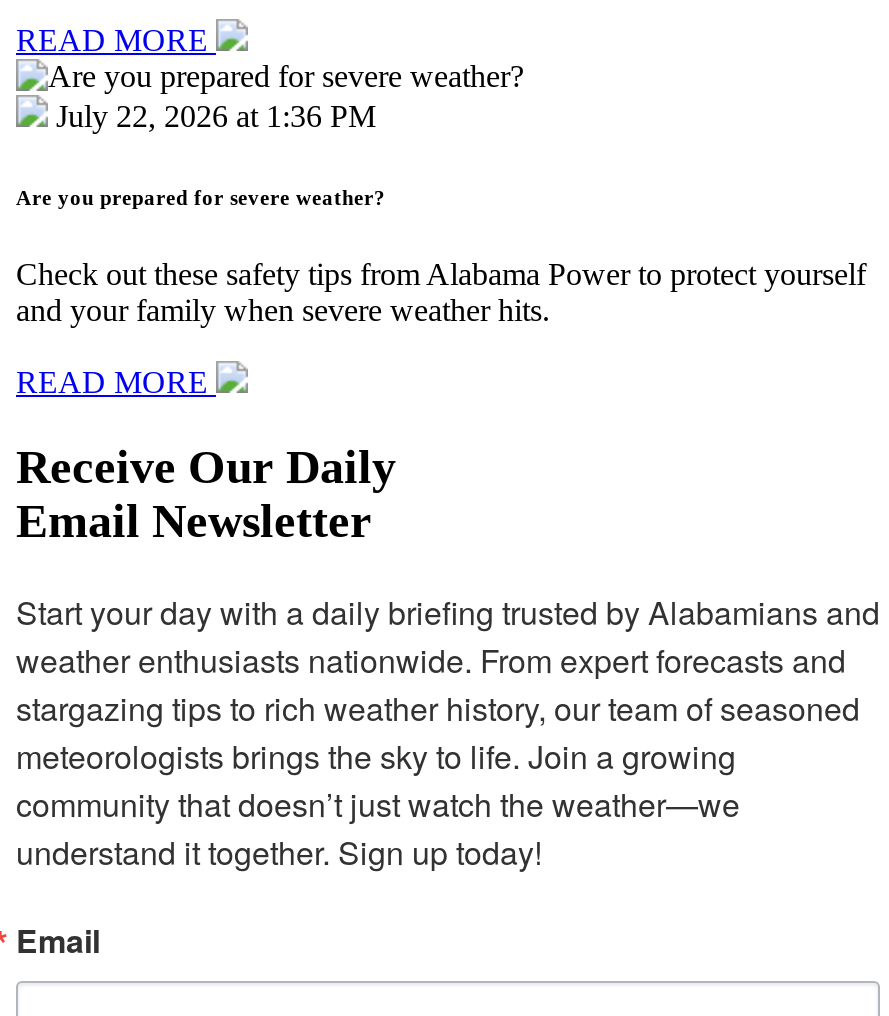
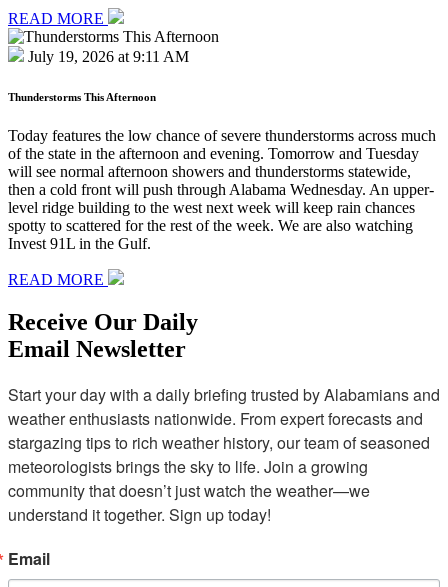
[56,98,376,132] July 22, 2026 at 1:36 PM -> [28,47,189,64] July 19, 2026 at 9:11 AM
[16,184,386,208] Are you prepared for severe weather? -> [8,90,156,102] Thunderstorms This Afternoon
[16,258,866,328] Check out these safety tips from Alabama Power to protect yourself | and your family when severe weather hits. -> [8,127,436,252] Today features the low chance of severe thunderstorms across much | of the state in the afternoon and evening. Tomorrow and Tuesday | will see normal afternoon showers and thunderstorms statewide, | then a cold front will push through Alabama Wednesday. An upper- | level ridge building to the west next week will keep rain chances | spotty to scattered for the rest of the week. We are also watching | Invest 91L in the Gulf.

